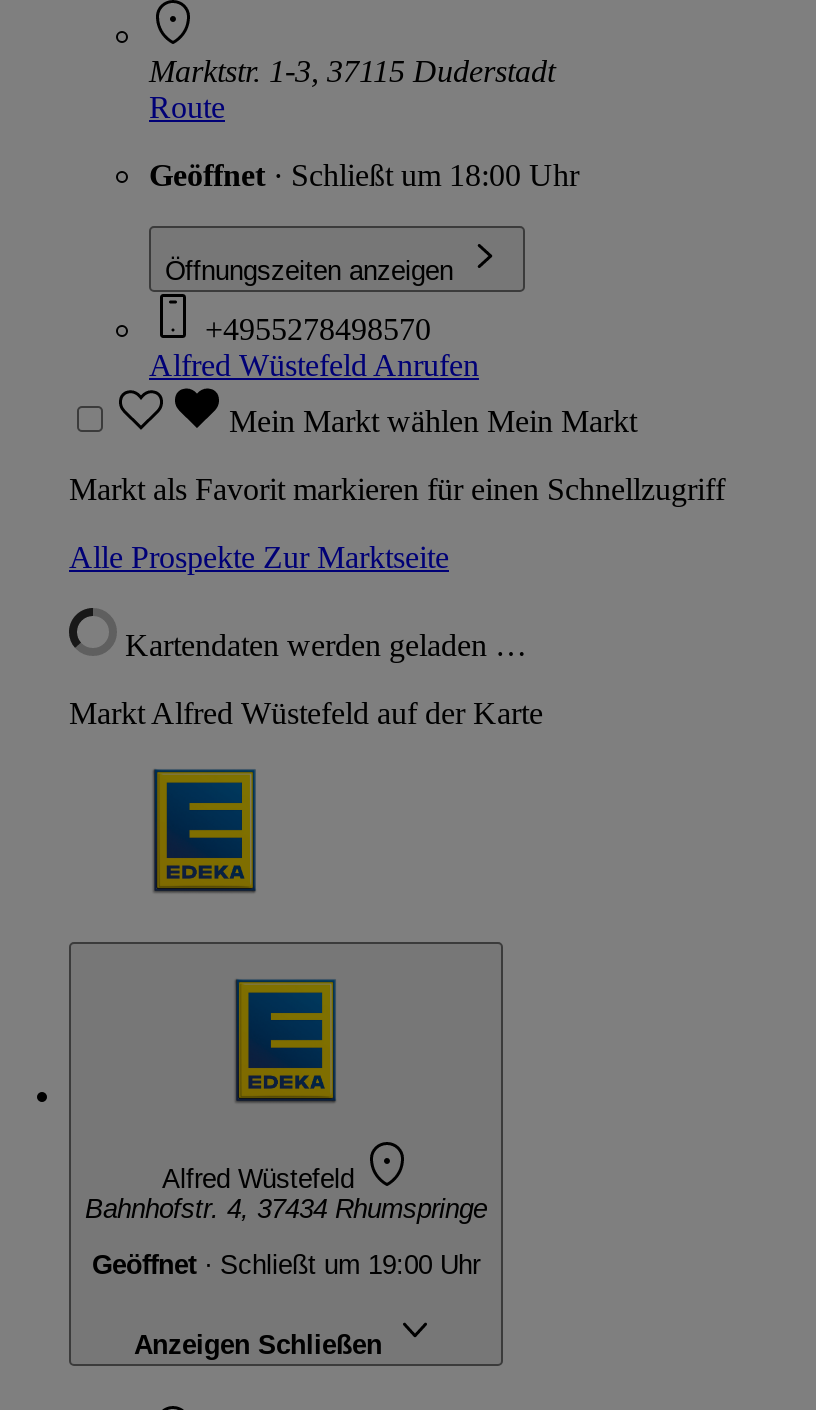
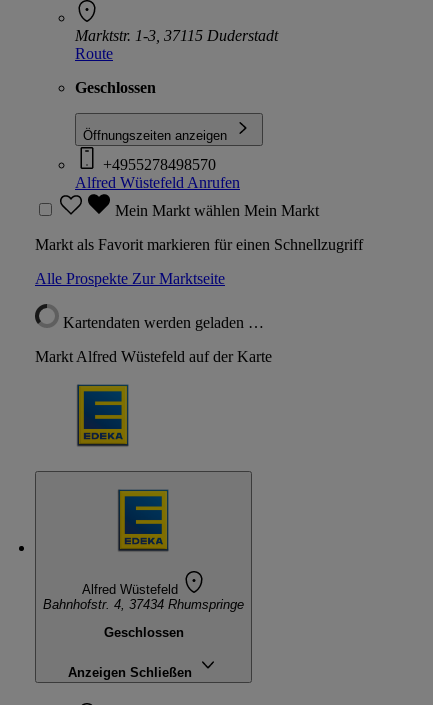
[149,158,579,192] Geöffnet · Schließt um 18:00 Uhr -> [75,79,156,96] Geschlossen
[92,1250,480,1280] Geöffnet · Schließt um 19:00 Uhr -> [103,625,183,640] Geschlossen

